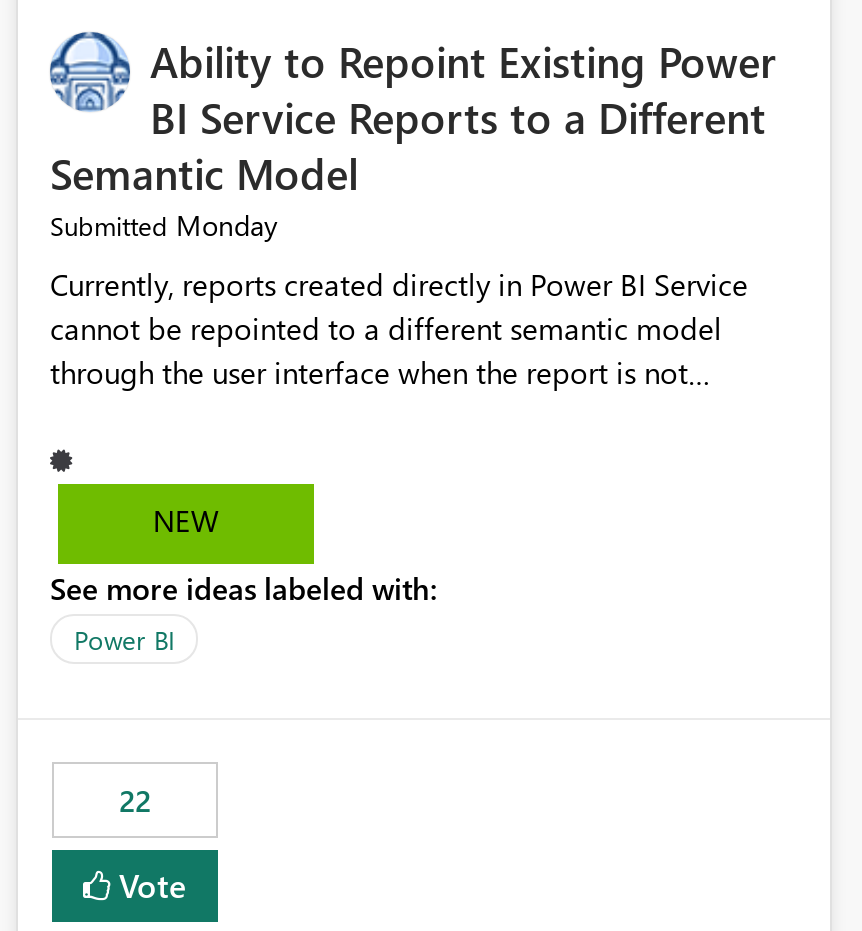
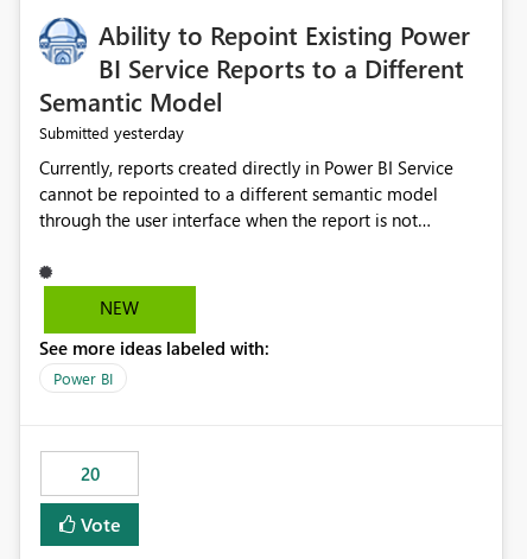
[50,207,278,245] Submitted Monday -> [39,122,184,144] Submitted yesterday
[119,781,151,821] 22 -> [80,462,99,486] 20

